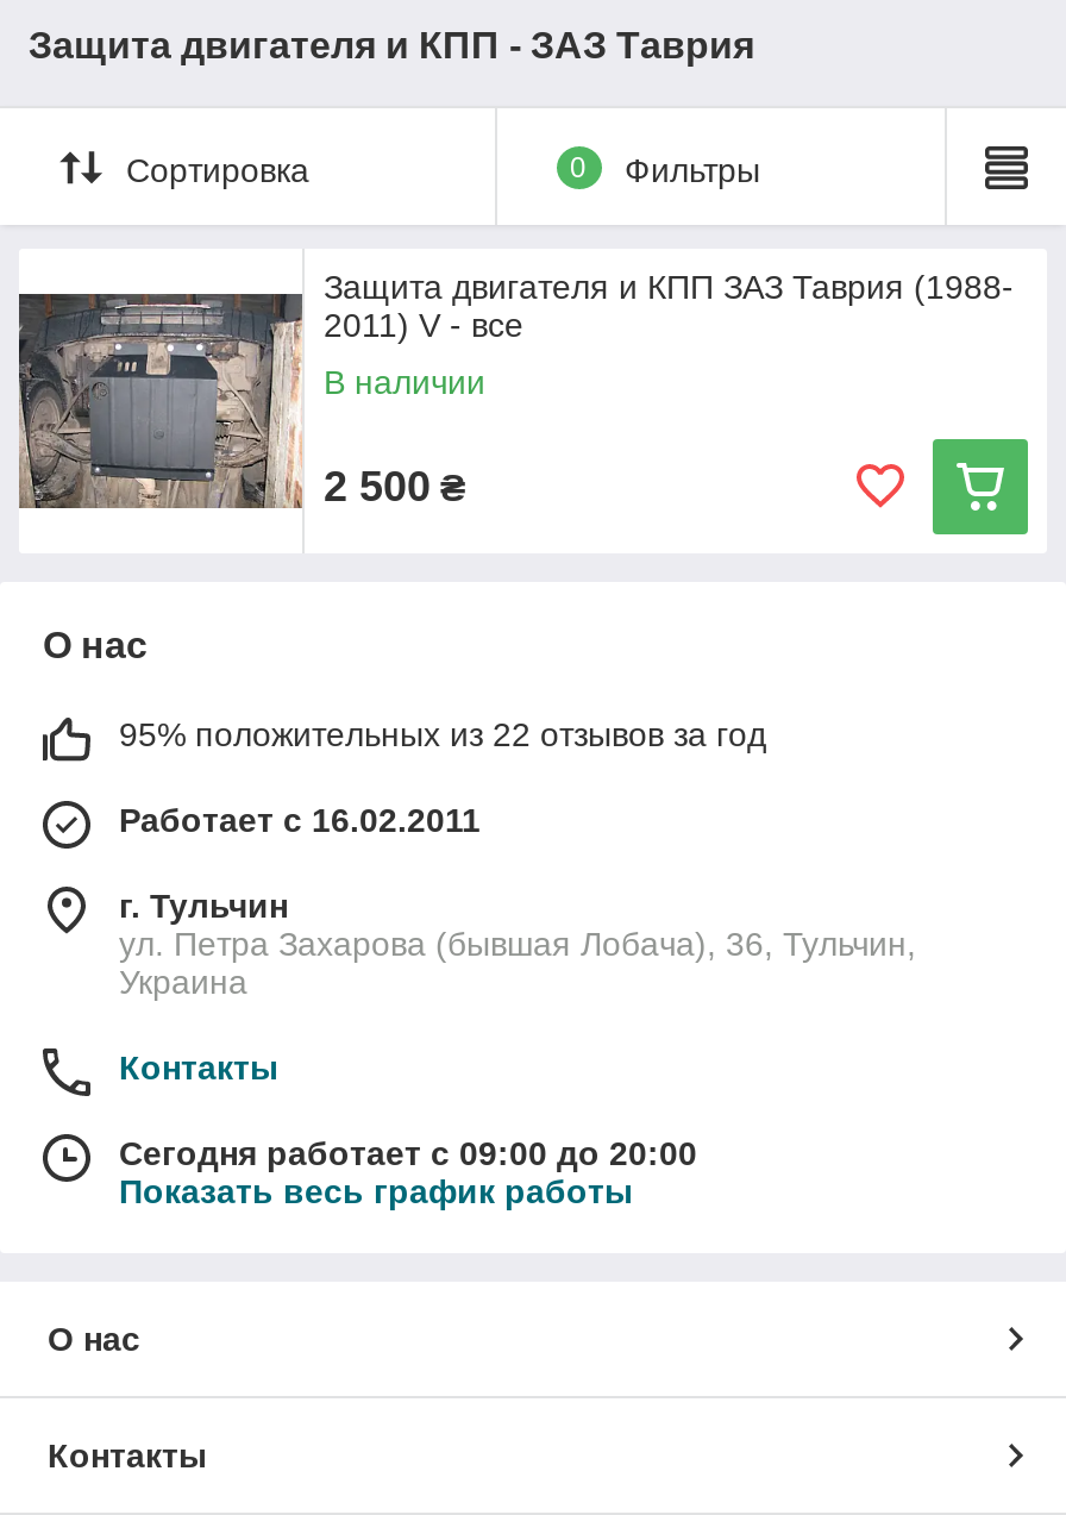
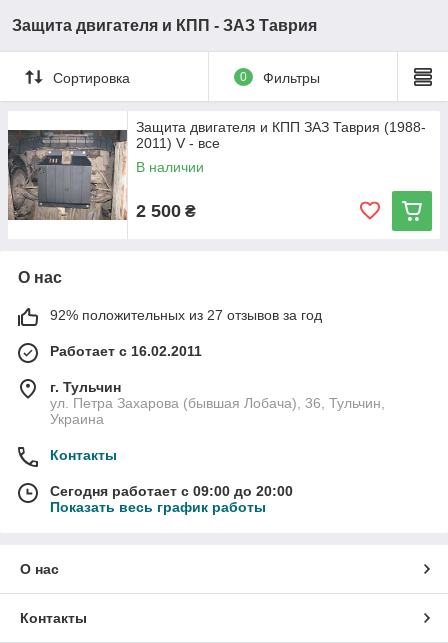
[119,715,766,753] 95% положительных из 22 отзывов за год -> [50,307,322,323] 92% положительных из 27 отзывов за год

